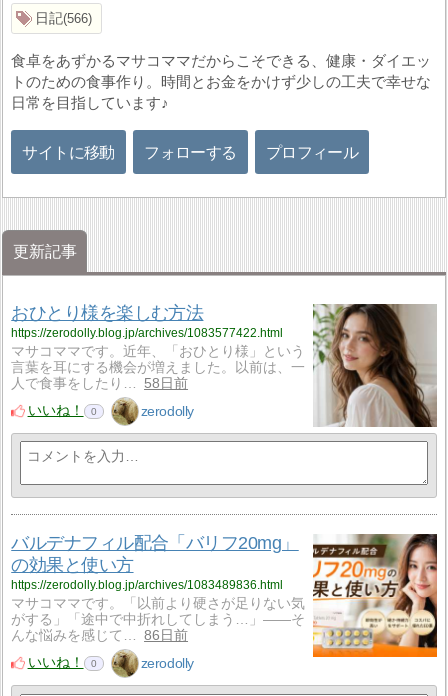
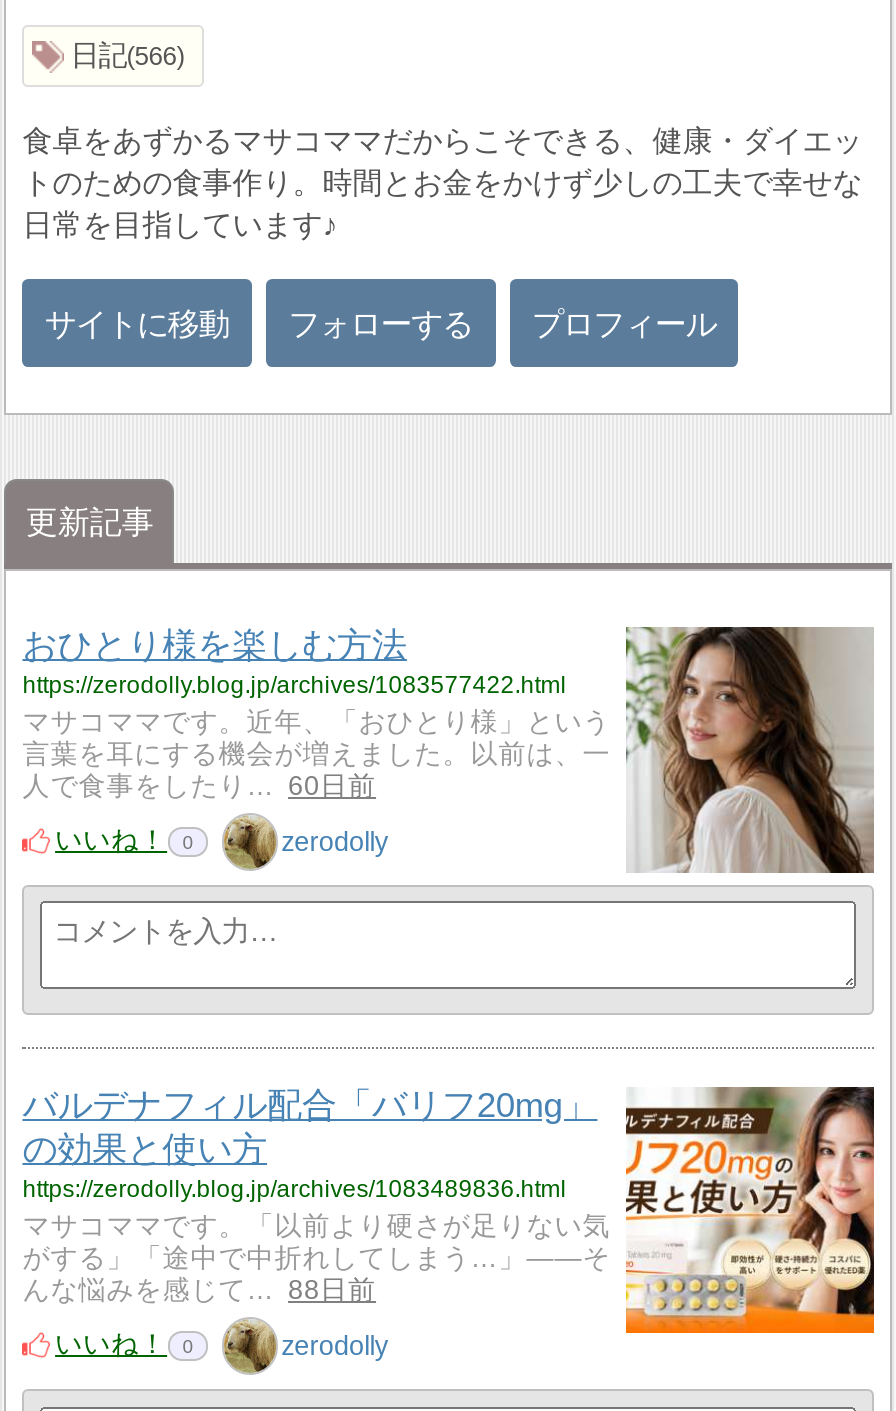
[11,375,188,390] 人で食事をしたり… 58日前 -> [22,770,376,800] 人で食事をしたり… 60日前
[11,628,188,643] んな悩みを感じて… 86日前 -> [22,1274,376,1304] んな悩みを感じて… 88日前

